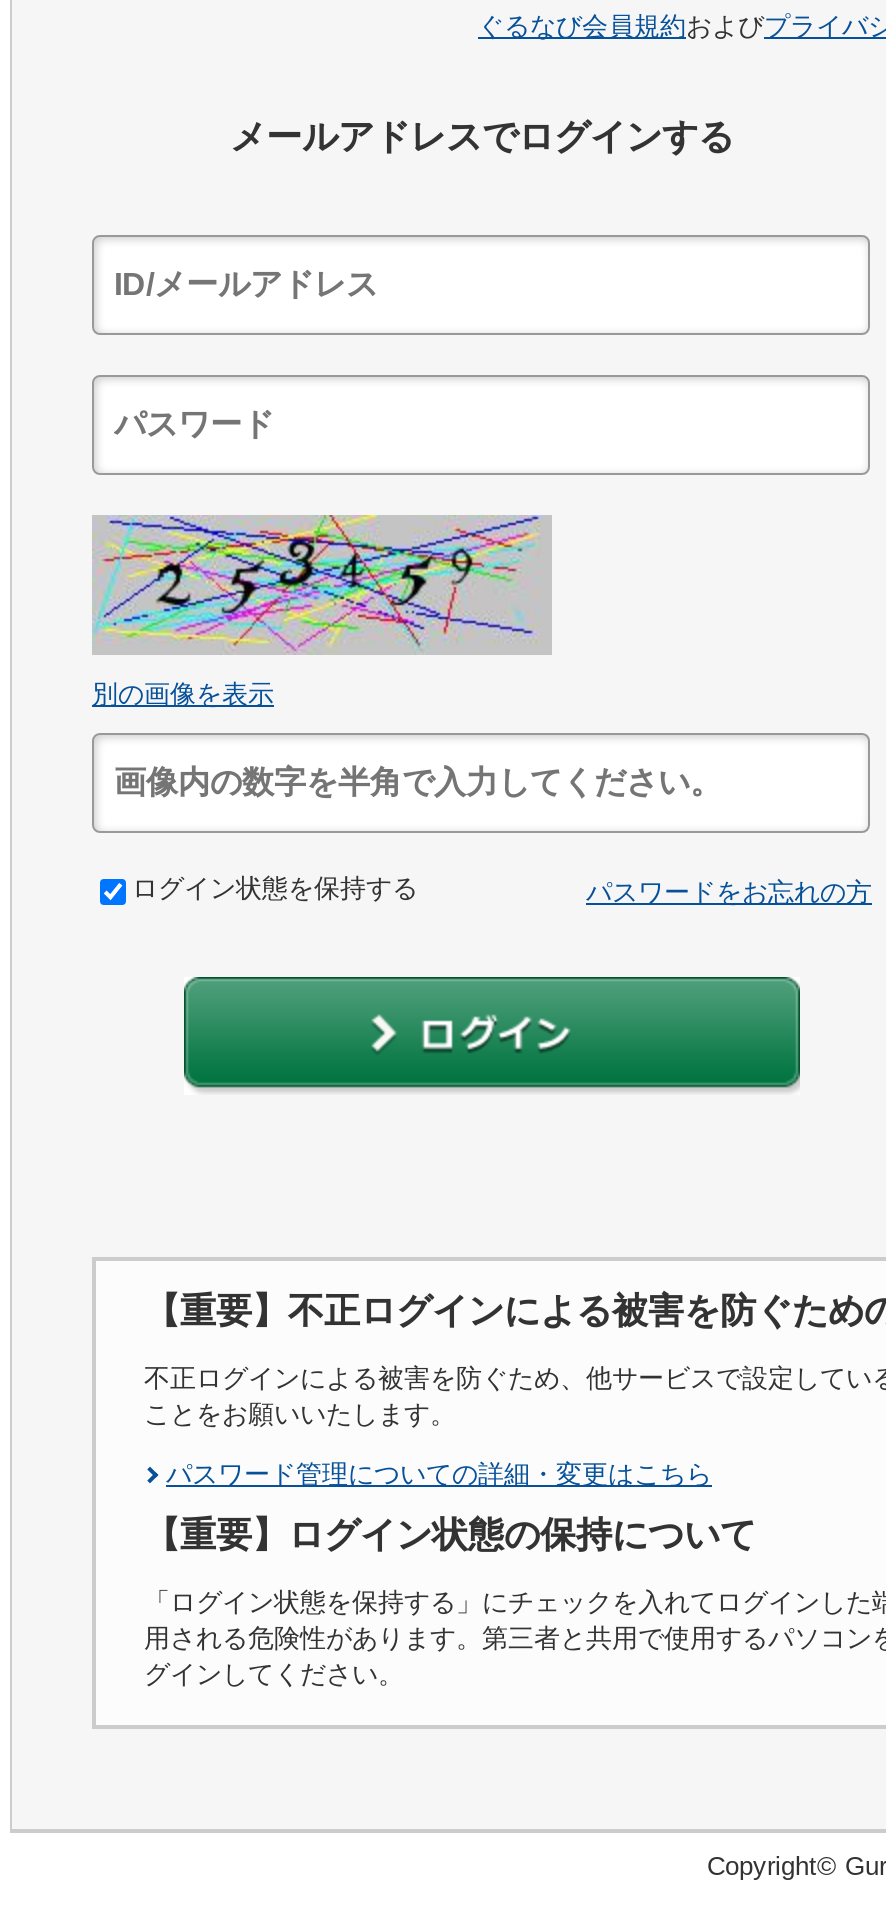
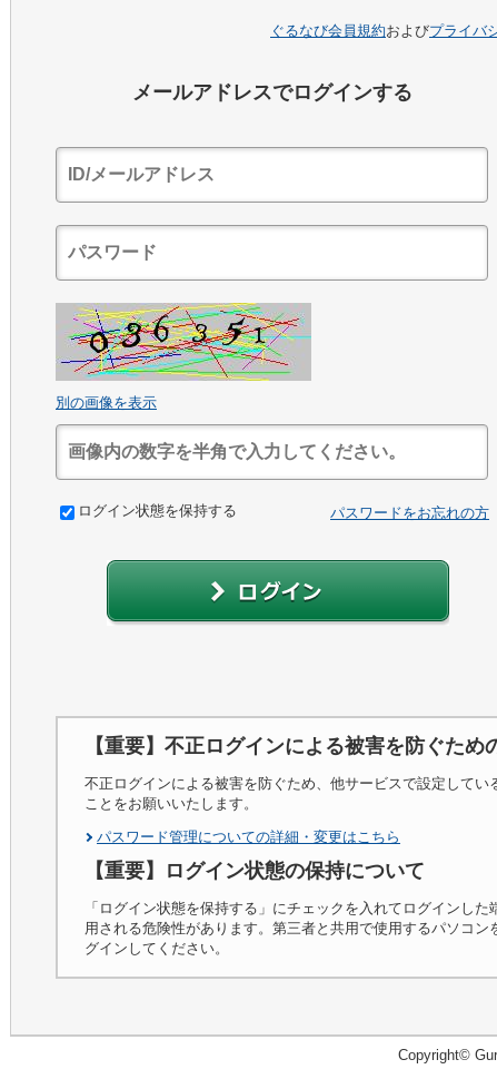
[94,515,548,655] [image] -> [57,302,311,382] [image]

